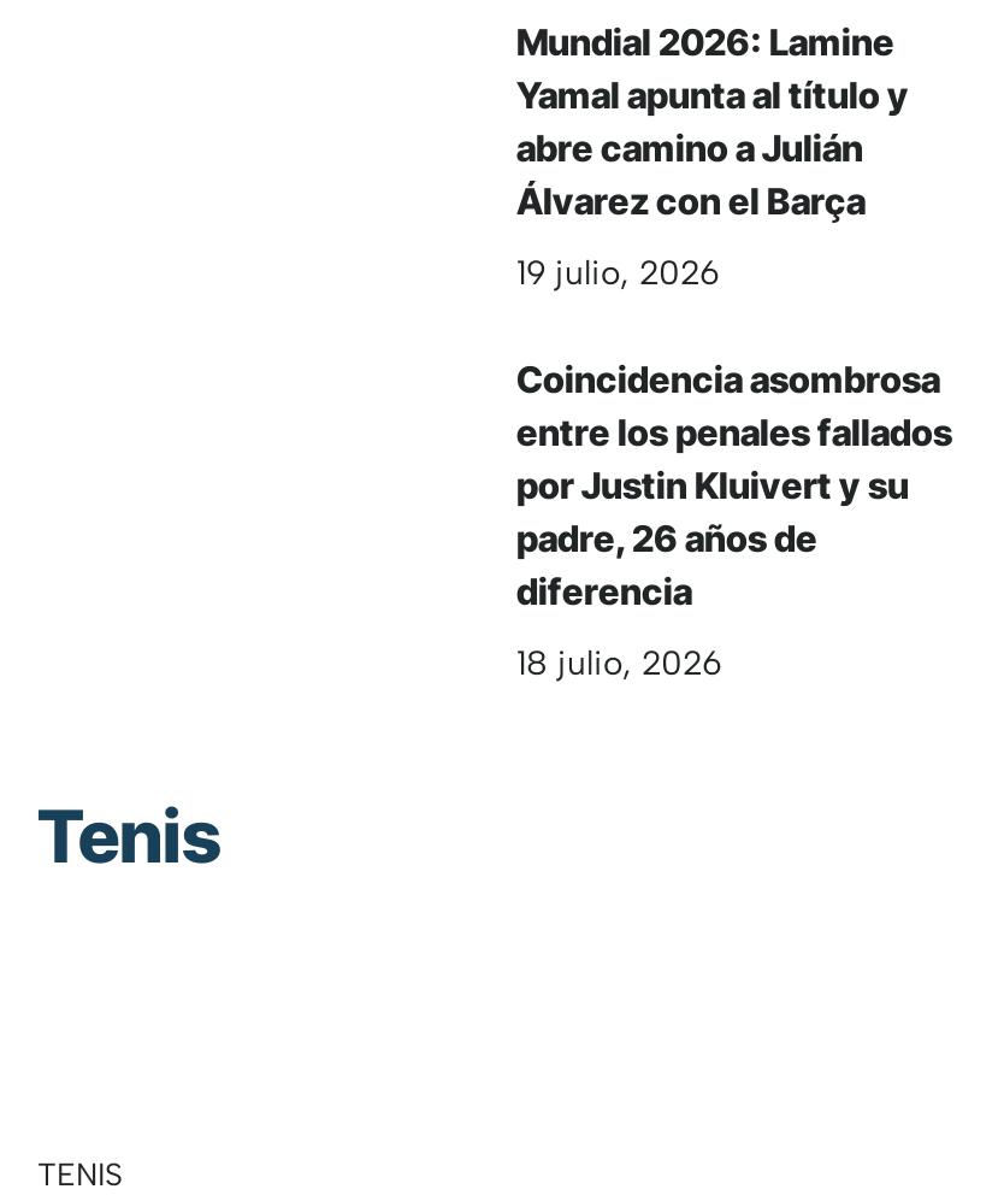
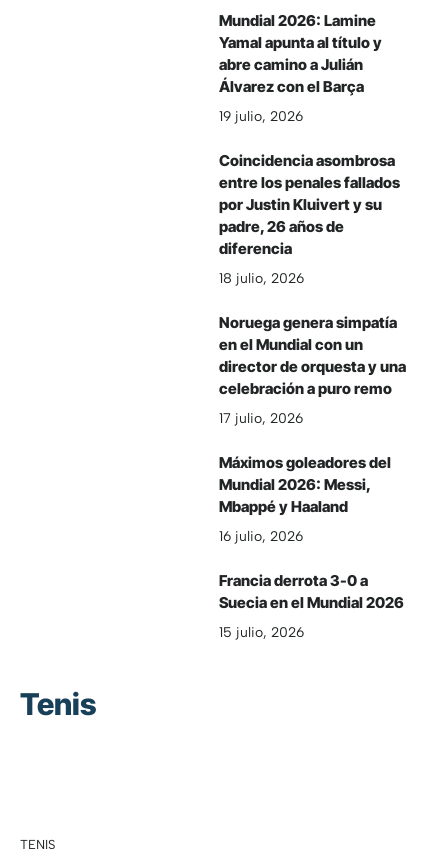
none -> [219,313,406,641] Noruega genera simpatía | en el Mundial con un | director de orquesta y una | celebración a puro remo | 17 julio, 2026 | Máximos goleadores del | Mundial 2026: Messi, | Mbappé y Haaland | 16 julio, 2026 | Francia derrota 3-0 a | Suecia en el Mundial 2026 | 15 julio, 2026

